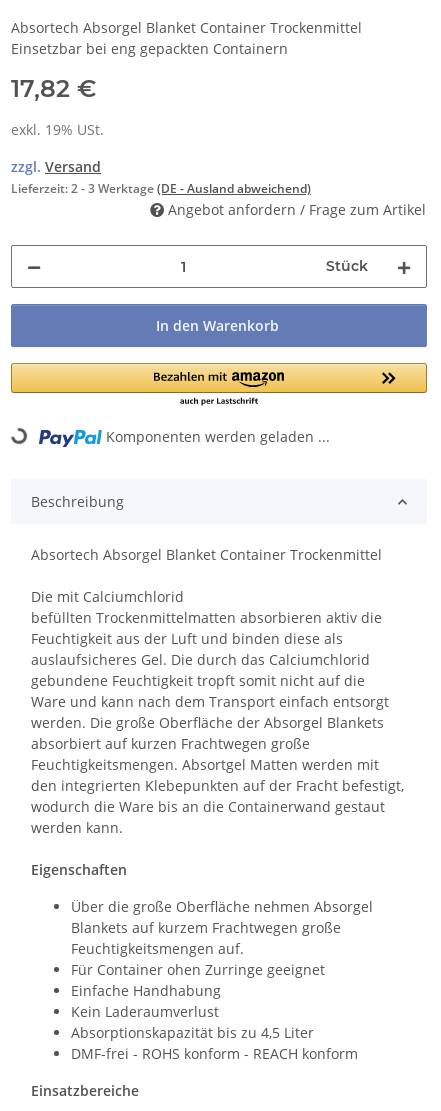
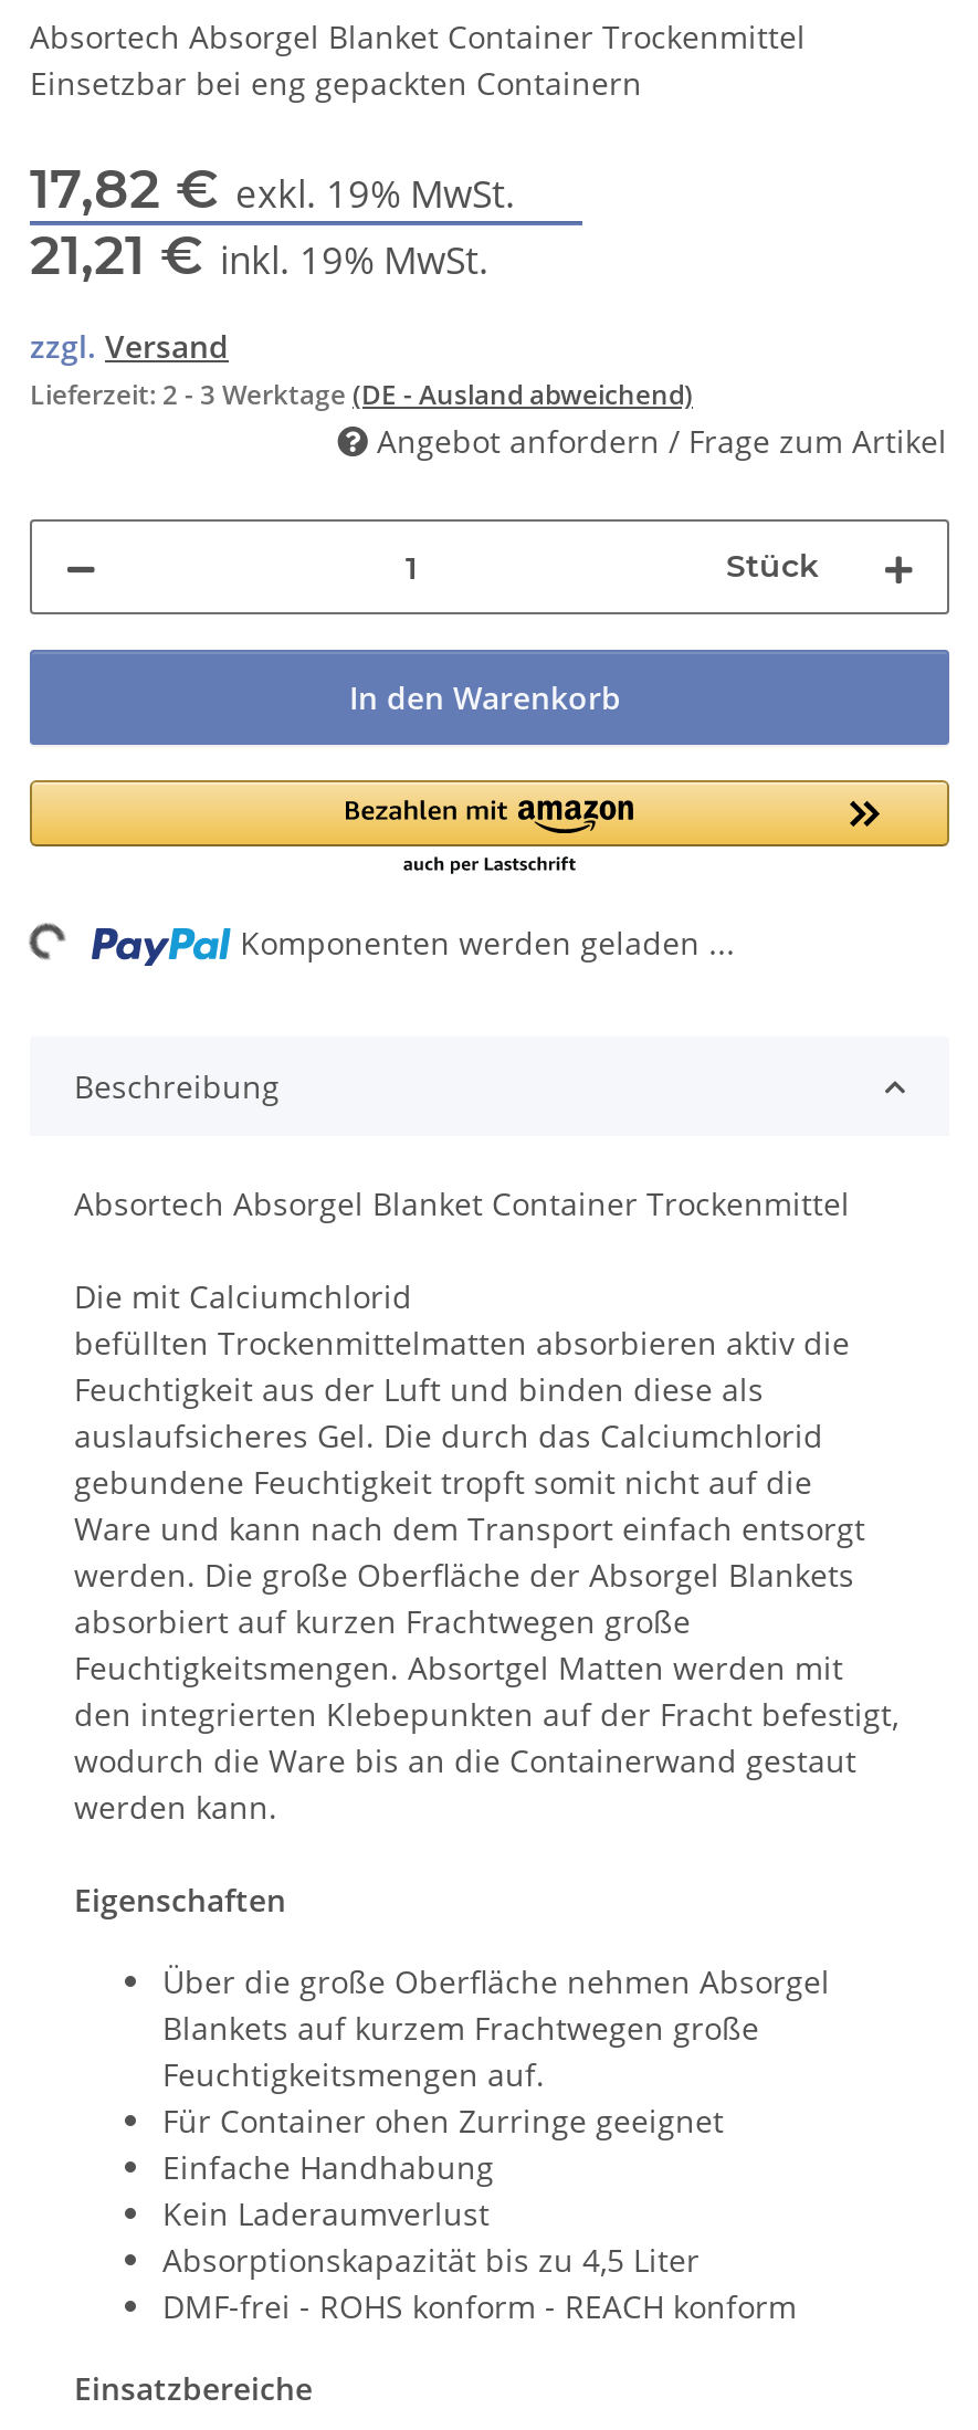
[11,74,104,139] 17,82 € | exkl. 19% USt. -> [30,156,516,287] 17,82 €exkl. 19% MwSt. | 21,21 €inkl. 19% MwSt.

